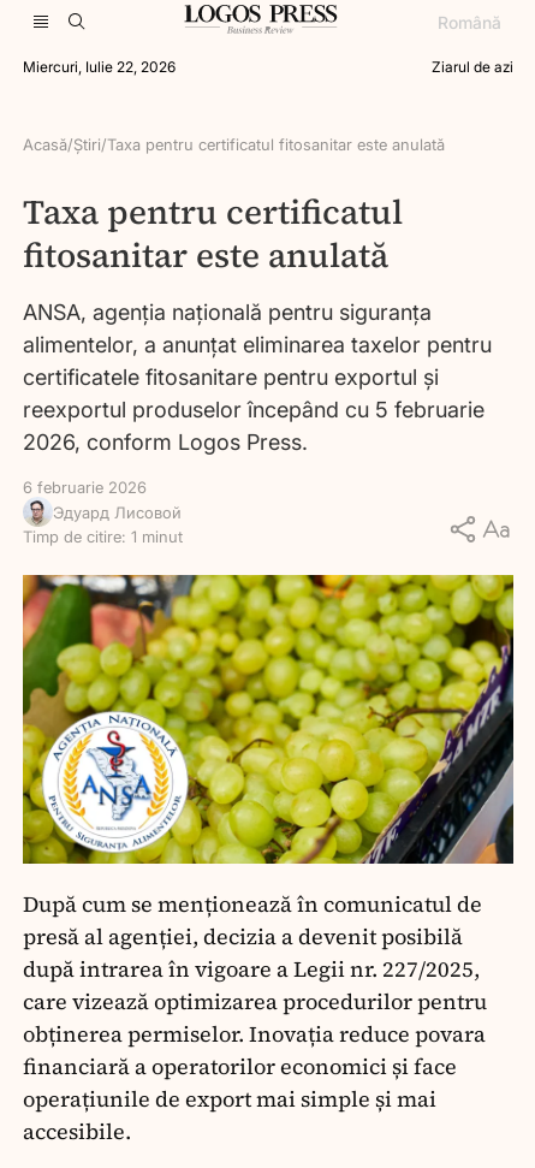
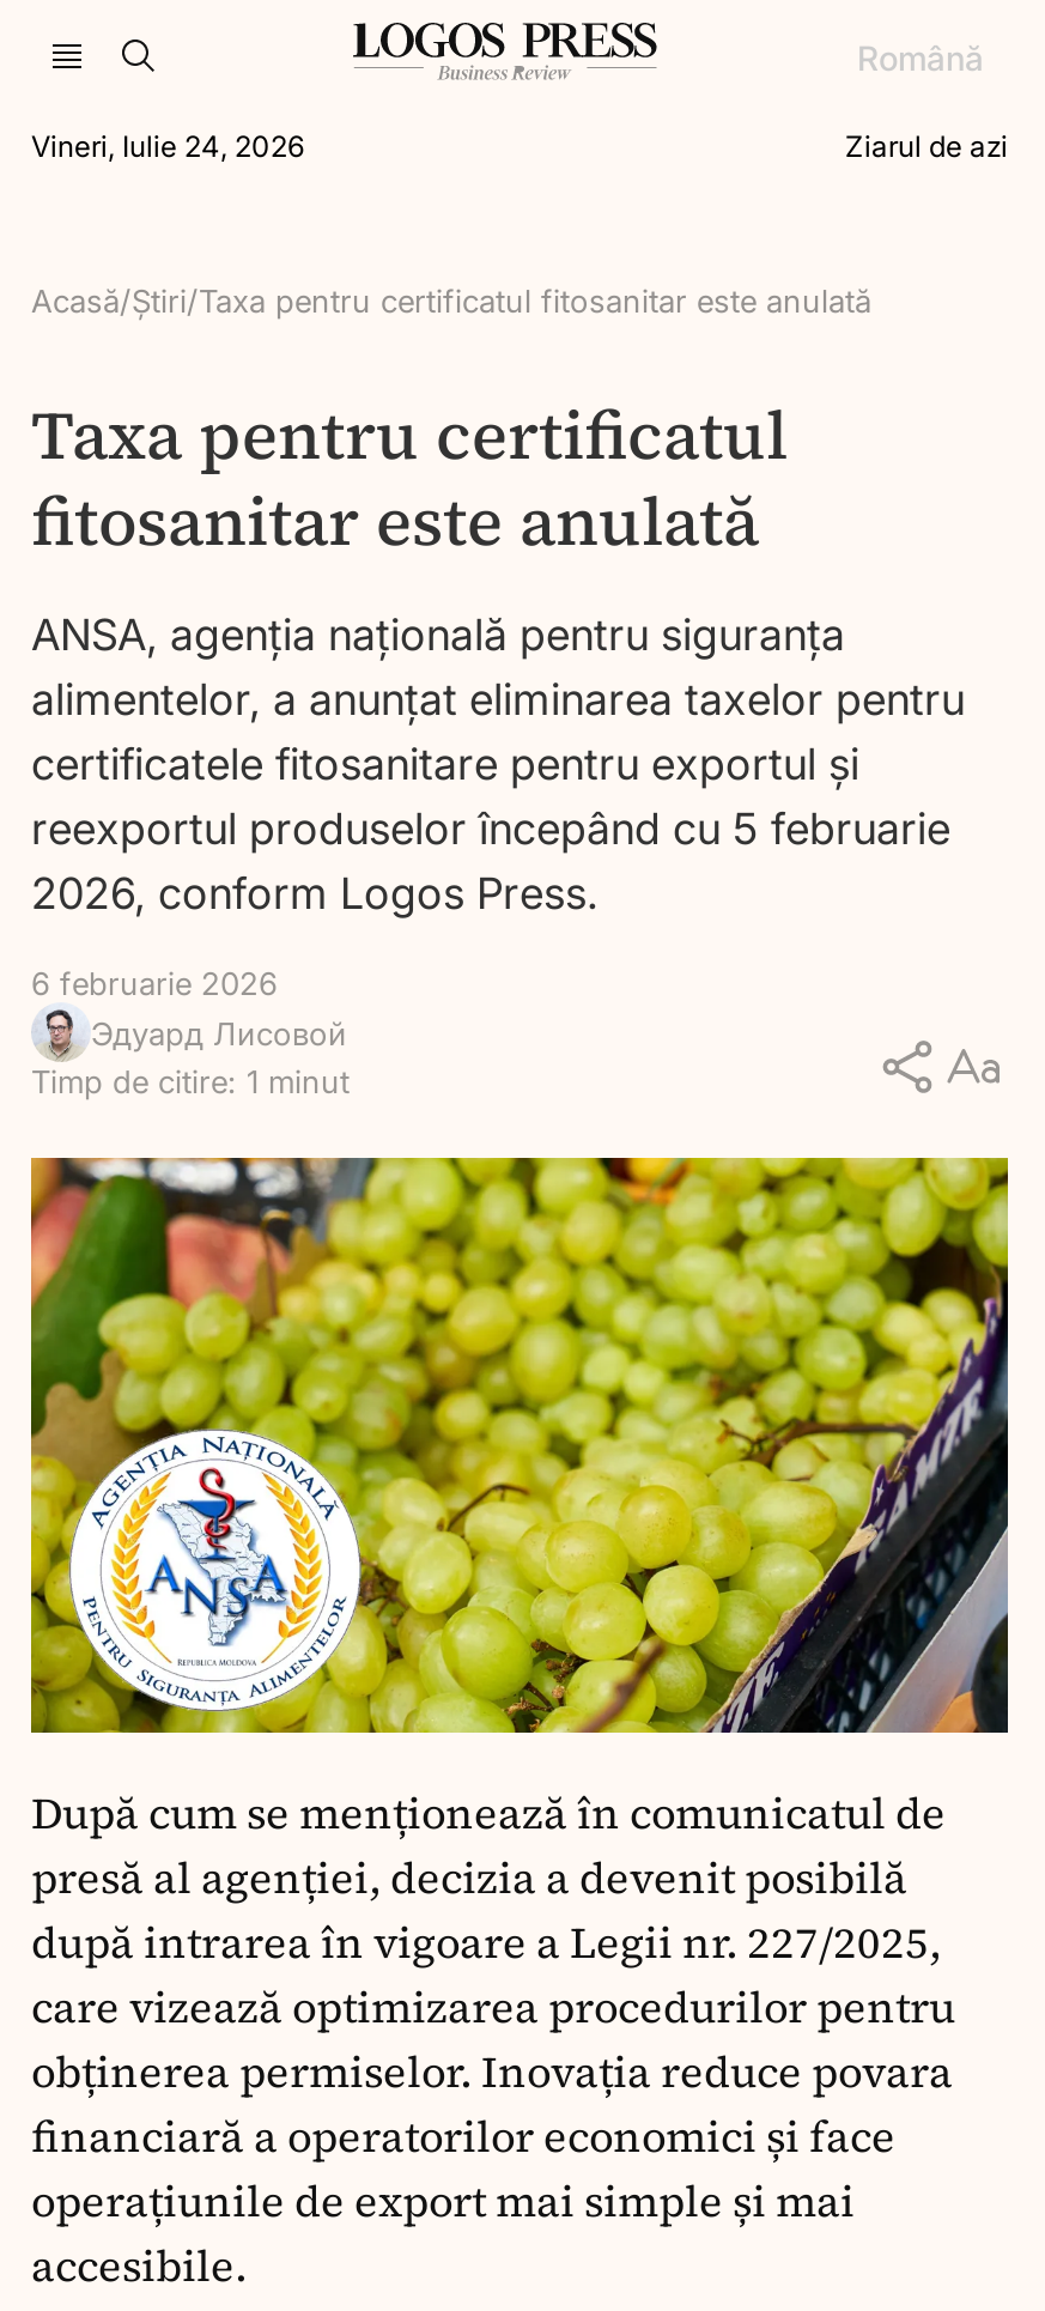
[23,58,176,76] Miercuri, Iulie 22, 2026 -> [31,128,304,164] Vineri, Iulie 24, 2026

